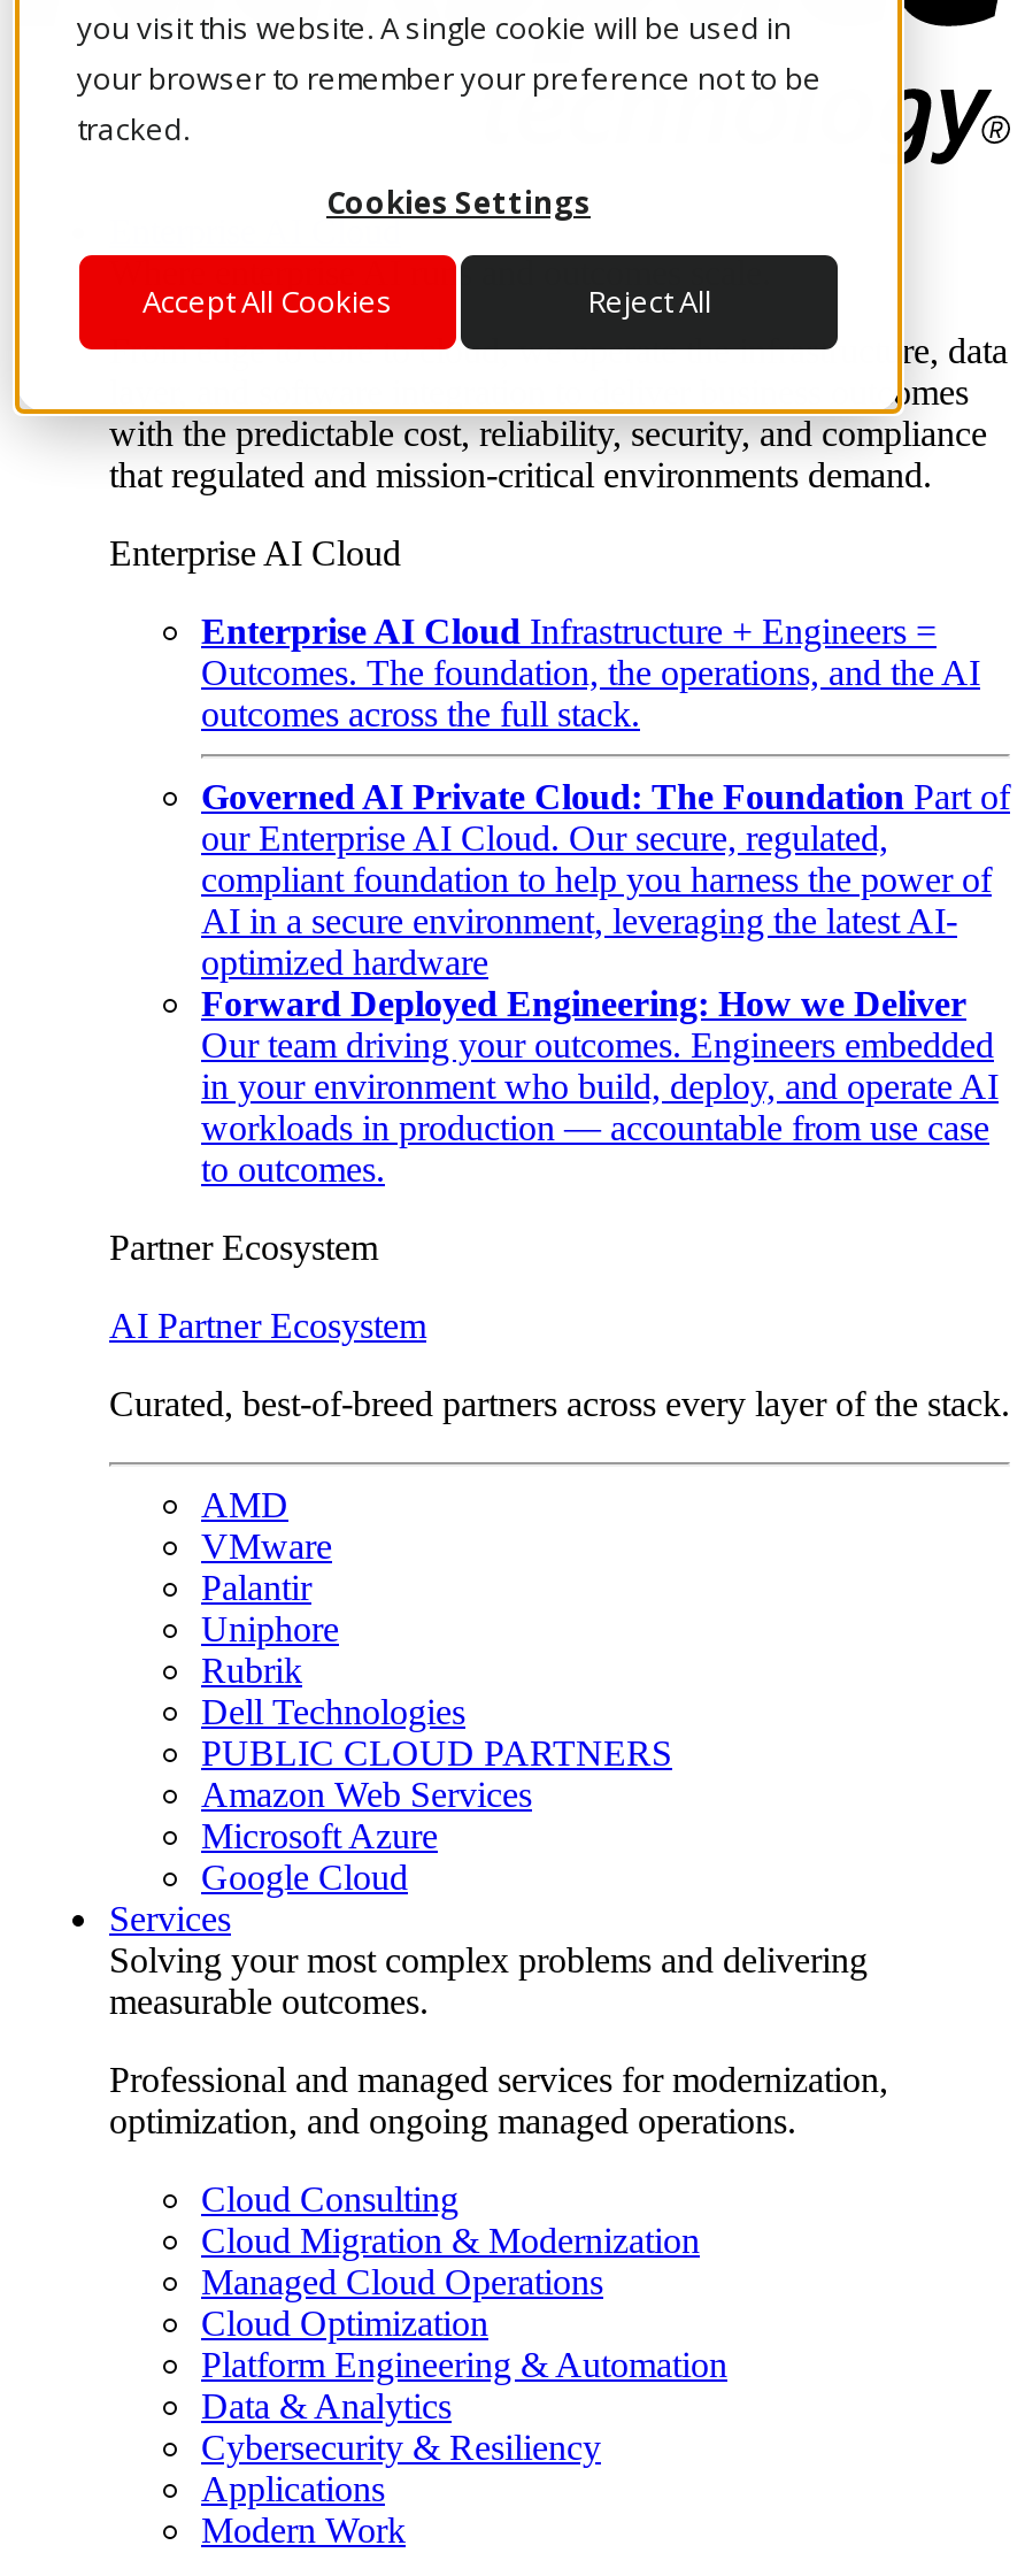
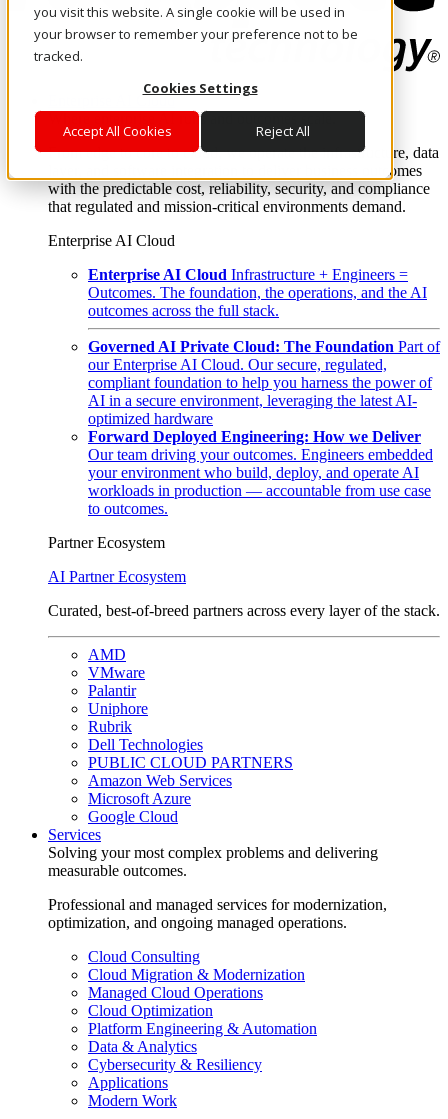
[201,1067,999,1106] in your environment who build, deploy, and operate AI -> [88,464,419,481] your environment who build, deploy, and operate AI

